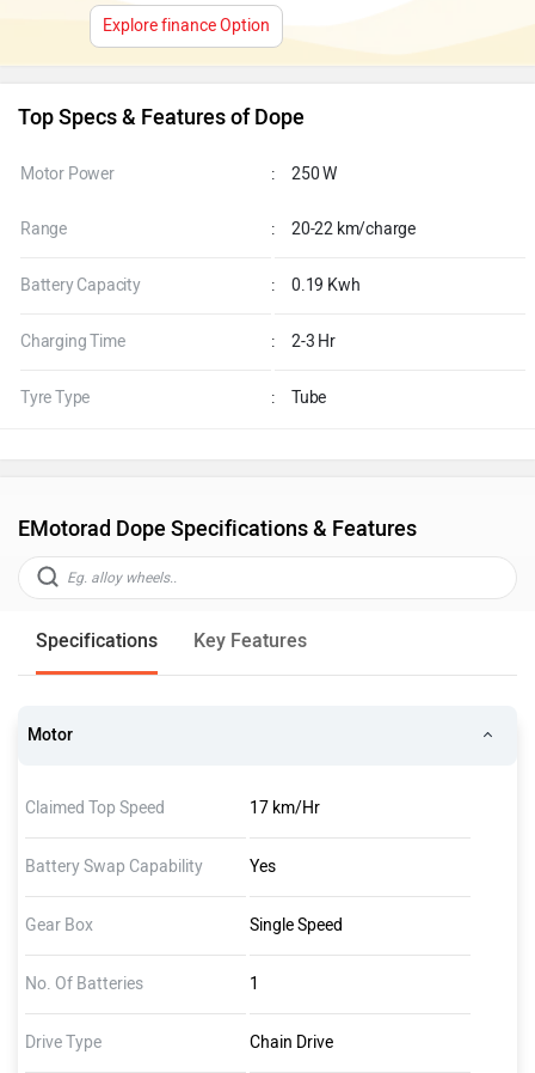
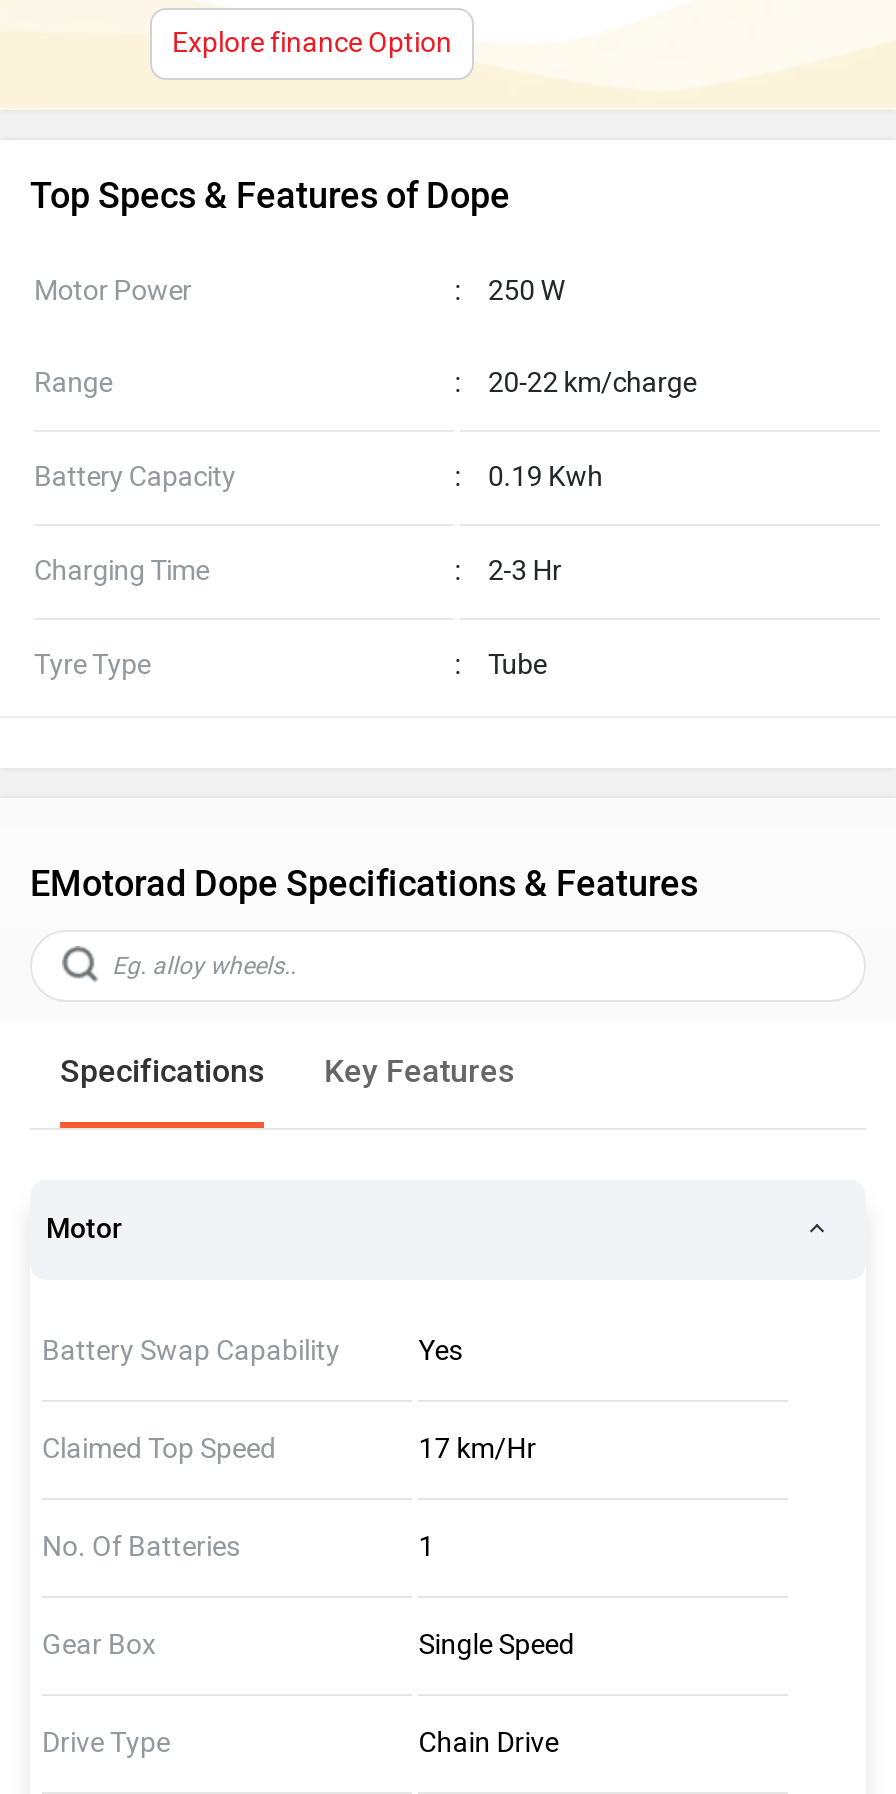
moved [25,797,320,818] -> [42,1431,536,1465]: Claimed Top Speed | 17 km/Hr
moved [25,856,276,876] -> [42,1333,462,1367]: Battery Swap Capability | Yes
moved [25,915,343,935] -> [42,1627,574,1661]: Gear Box | Single Speed
moved [25,973,259,994] -> [42,1529,434,1563]: No. Of Batteries | 1

